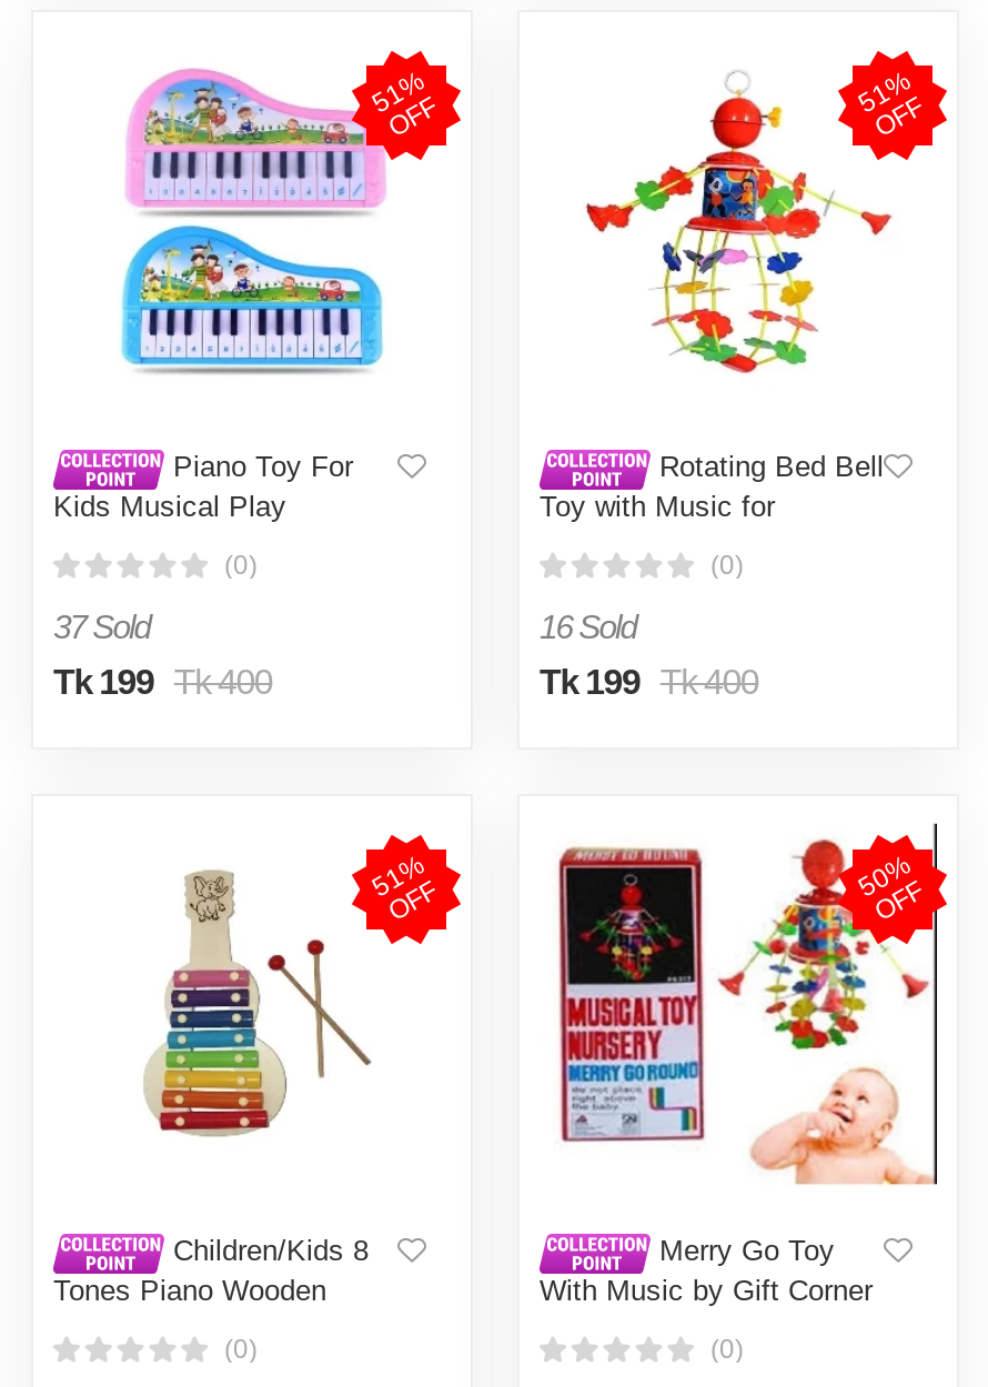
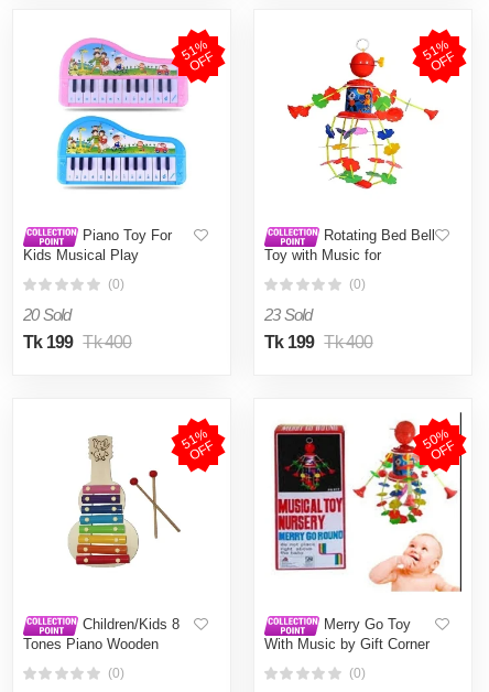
[53,606,150,644] 37 Sold -> [23,305,71,323] 20 Sold
[540,606,636,644] 16 Sold -> [264,305,312,323] 23 Sold

